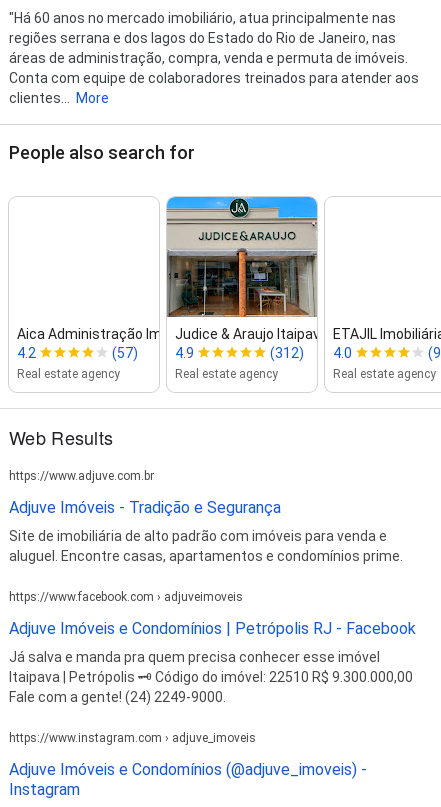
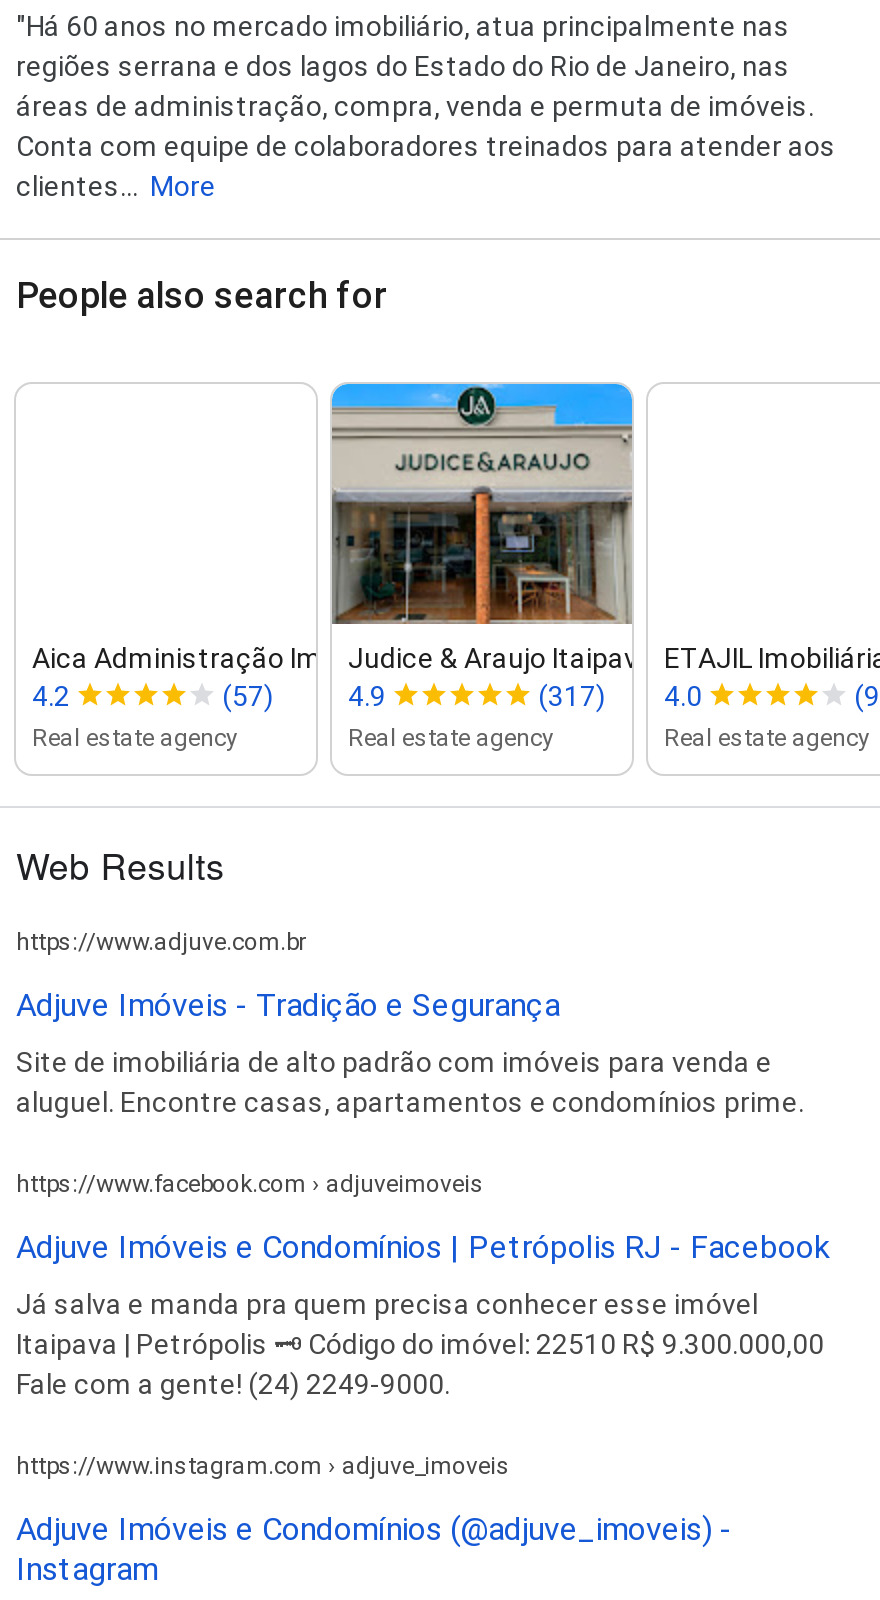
[270,345,352,361] (312) 4.0 -> [538,679,702,711] (317) 4.0

